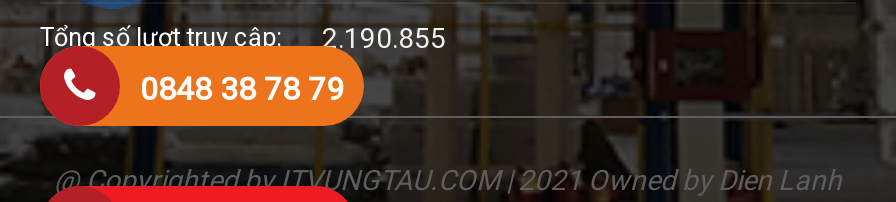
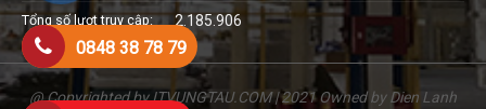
[40,21,446,53] Tổng số lượt truy cập: 2.190.855 -> [22,12,242,29] Tổng số lượt truy cập: 2.185.906

